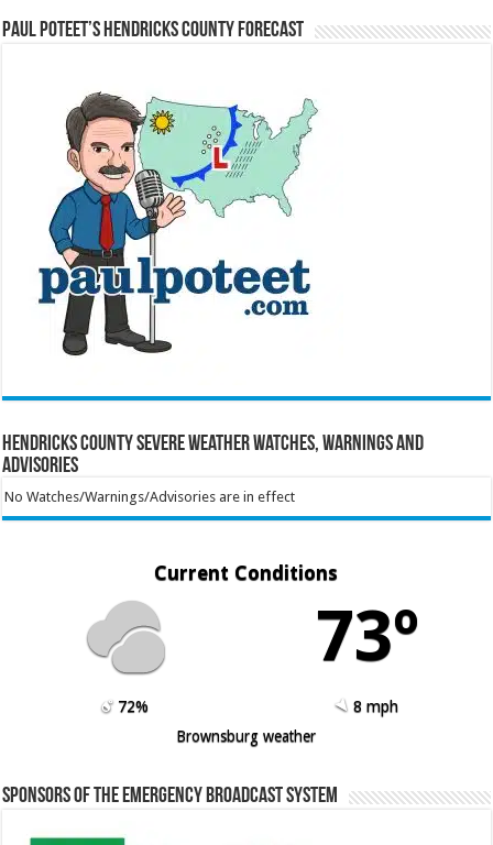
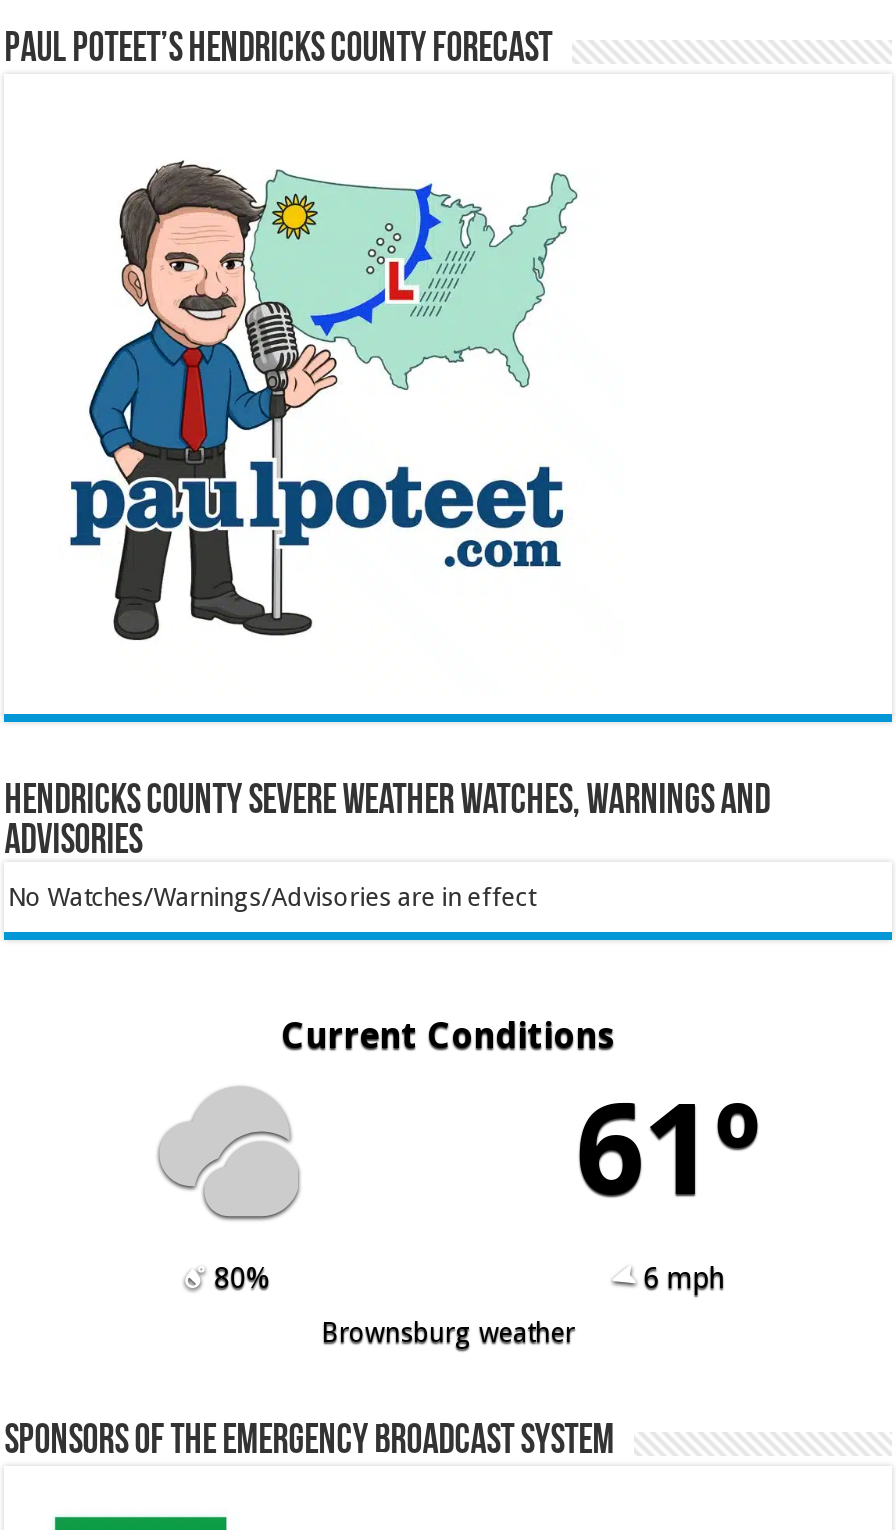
[118,595,420,715] 73º | 72% | 8 mph -> [214,1075,763,1293] 61º | 80% | 6 mph

